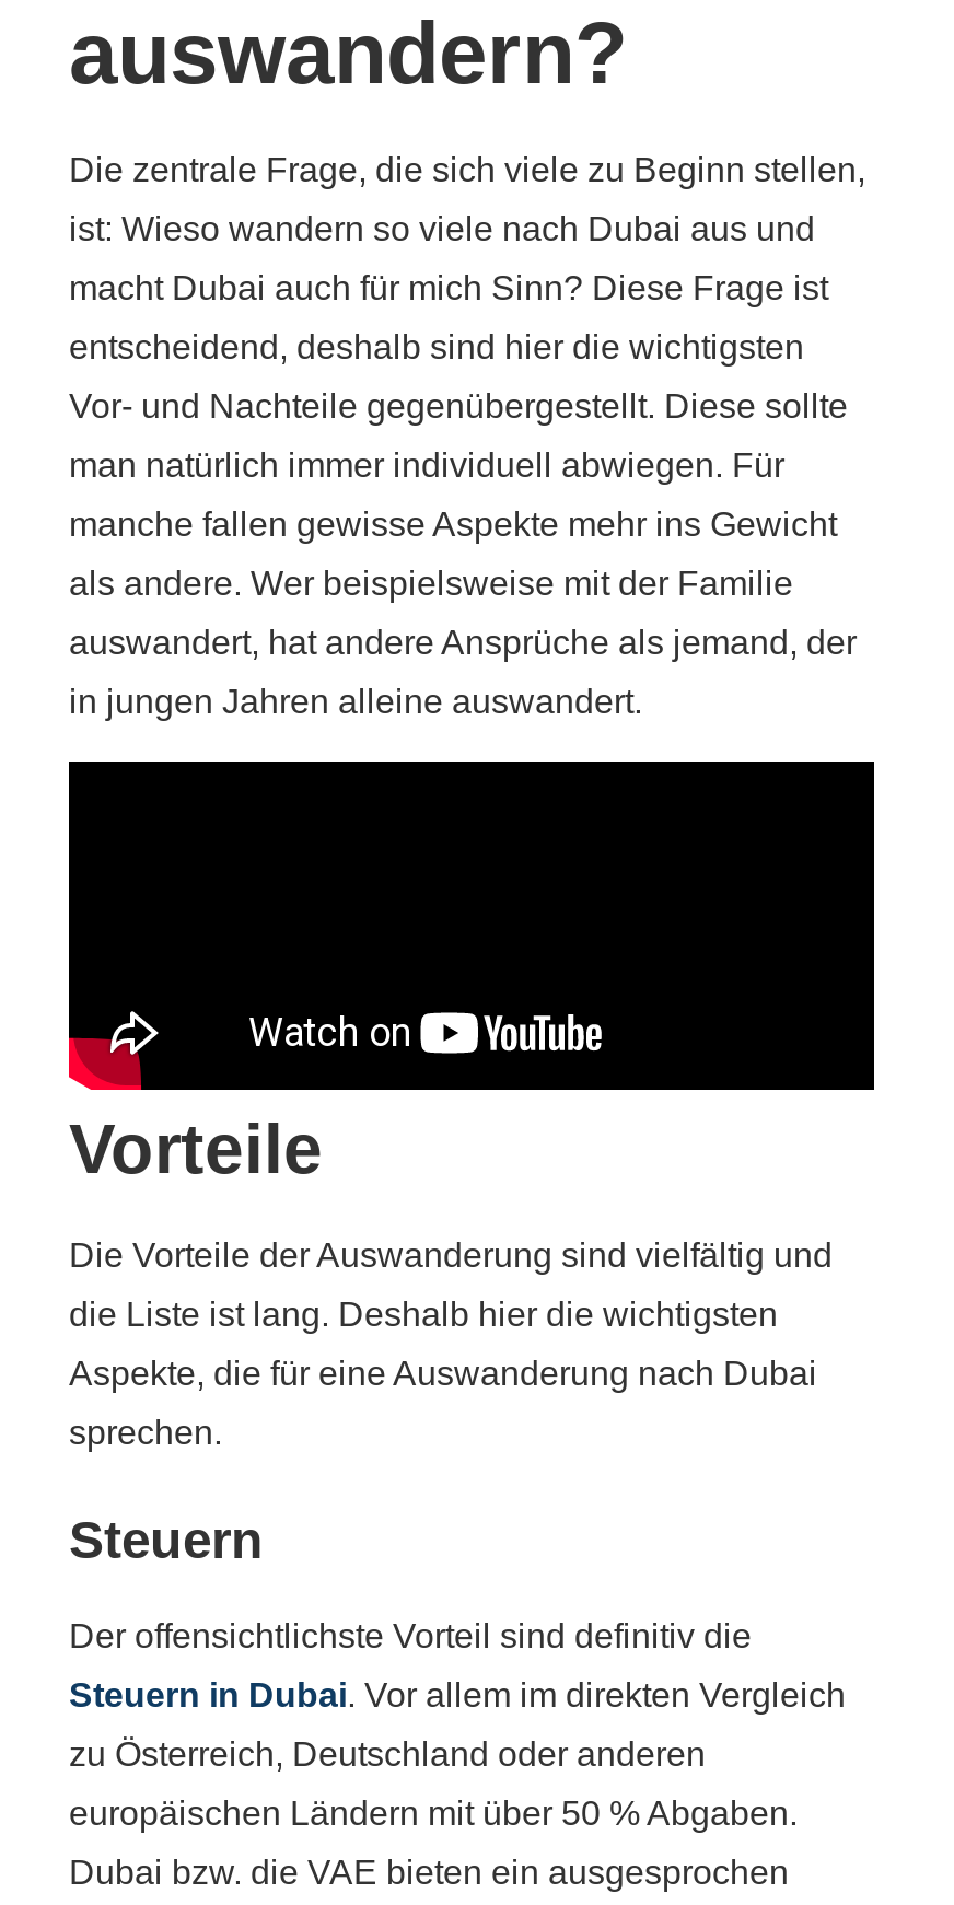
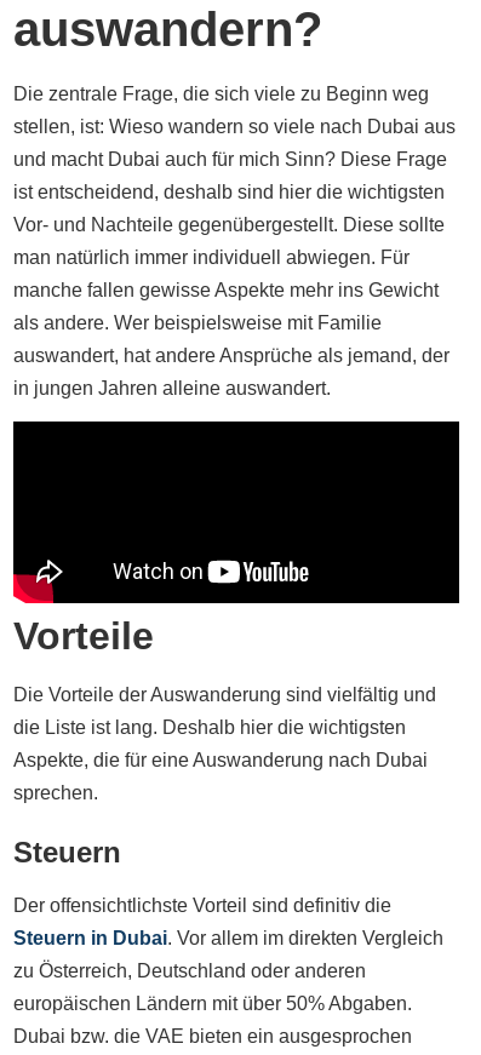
[69,150,865,188] Die zentrale Frage, die sich viele zu Beginn stellen, -> [13,83,429,104] Die zentrale Frage, die sich viele zu Beginn weg
[69,209,815,247] ist: Wieso wandern so viele nach Dubai aus und -> [13,116,456,137] stellen, ist: Wieso wandern so viele nach Dubai aus
[69,269,828,306] macht Dubai auch für mich Sinn? Diese Frage ist -> [13,149,447,169] und macht Dubai auch für mich Sinn? Diese Frage
[69,328,804,365] entscheidend, deshalb sind hier die wichtigsten -> [13,181,445,202] ist entscheidend, deshalb sind hier die wichtigsten
[69,564,793,601] als andere. Wer beispielsweise mit der Familie -> [13,312,382,333] als andere. Wer beispielsweise mit Familie
[69,1796,798,1833] europäischen Ländern mit über 50 % Abgaben. -> [13,994,412,1014] europäischen Ländern mit über 50% Abgaben.

